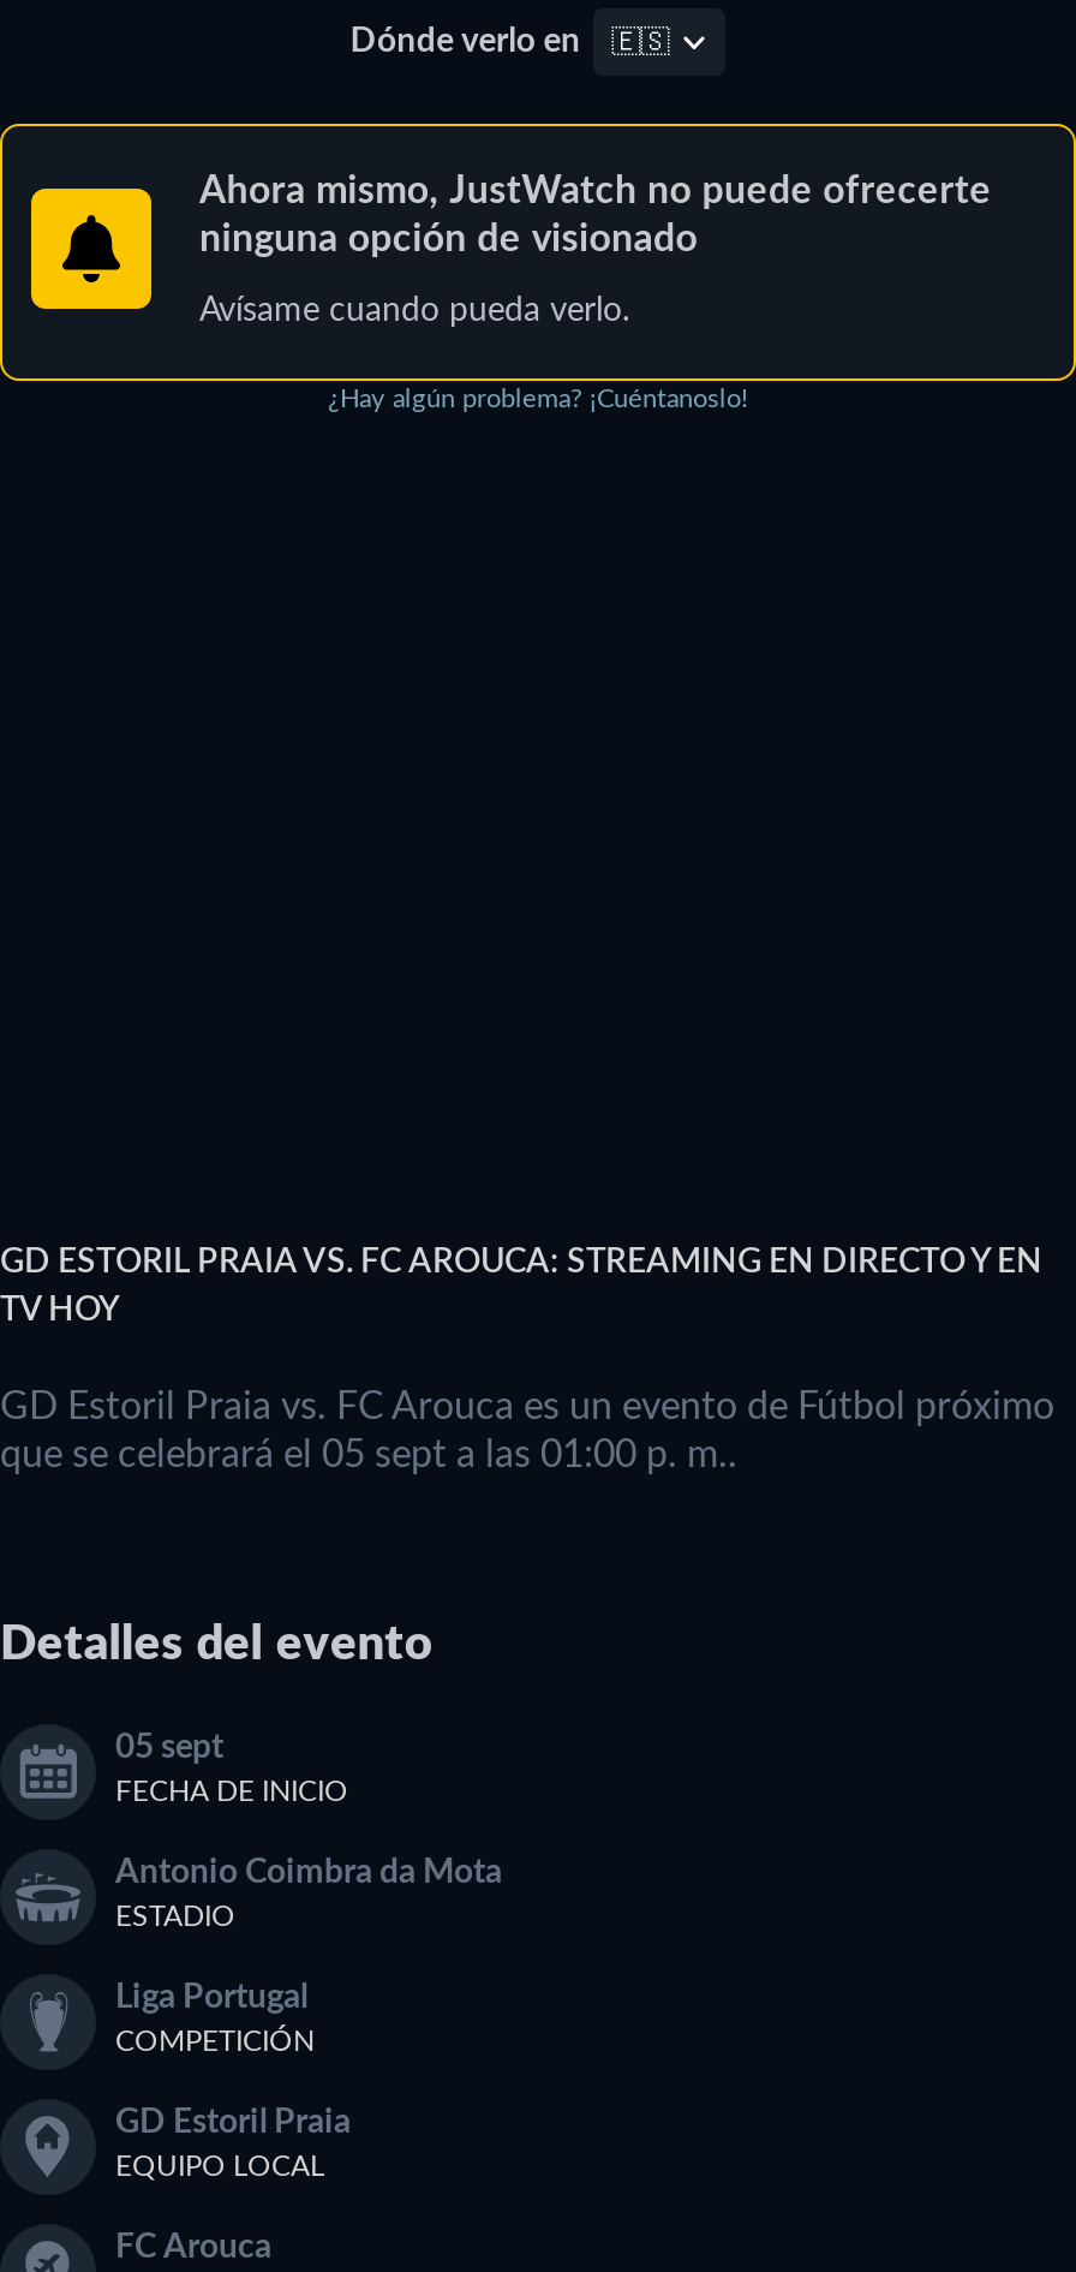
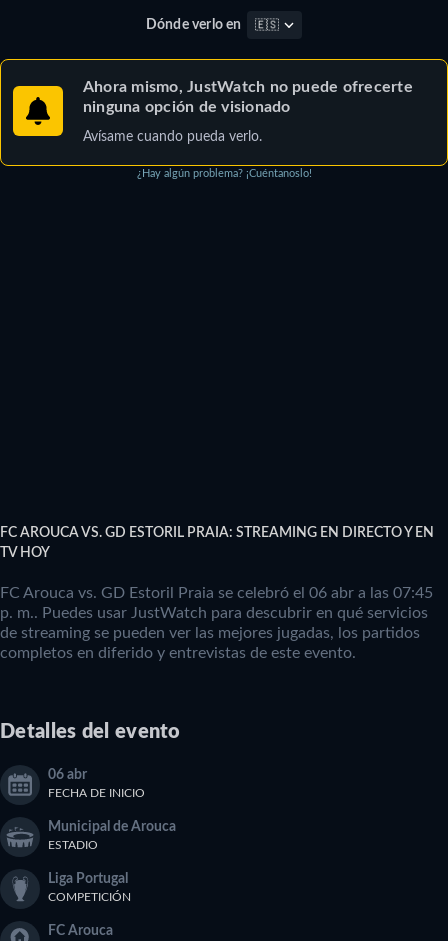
[0,1245,1042,1279] GD ESTORIL PRAIA VS. FC AROUCA: STREAMING EN DIRECTO Y EN -> [0,526,434,540] FC AROUCA VS. GD ESTORIL PRAIA: STREAMING EN DIRECTO Y EN
[0,1387,1054,1473] GD Estoril Praia vs. FC Arouca es un evento de Fútbol próximo | que se celebrará el 05 sept a las 01:00 p. m.. -> [0,585,433,661] FC Arouca vs. GD Estoril Praia se celebró el 06 abr a las 07:45 | p. m.. Puedes usar JustWatch para descubrir en qué servicios | de streaming se pueden ver las mejores jugadas, los partidos | completos en diferido y entrevistas de este evento.
moved [0,1620,434,1668] -> [0,722,181,742]: Detalles del evento
[115,1730,223,1764] 05 sept -> [48,768,87,782] 06 abr
moved [115,1776,348,1805] -> [48,787,145,799]: FECHA DE INICIO
[115,1855,502,1889] Antonio Coimbra da Mota -> [48,820,176,834] Municipal de Arouca
moved [115,1901,315,2055] -> [48,839,131,903]: ESTADIO | Liga Portugal | COMPETICIÓN
[115,2105,351,2180] GD Estoril Praia | EQUIPO LOCAL -> none

